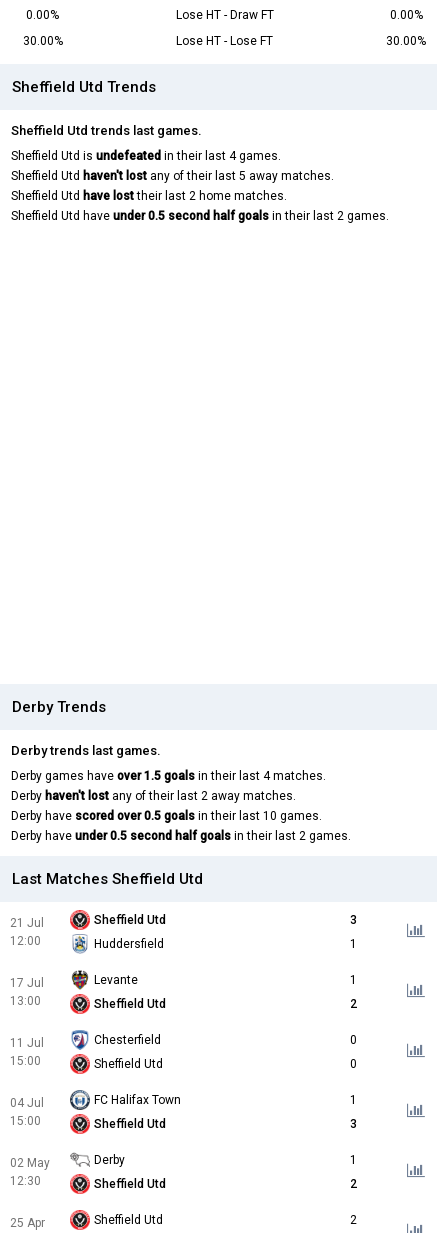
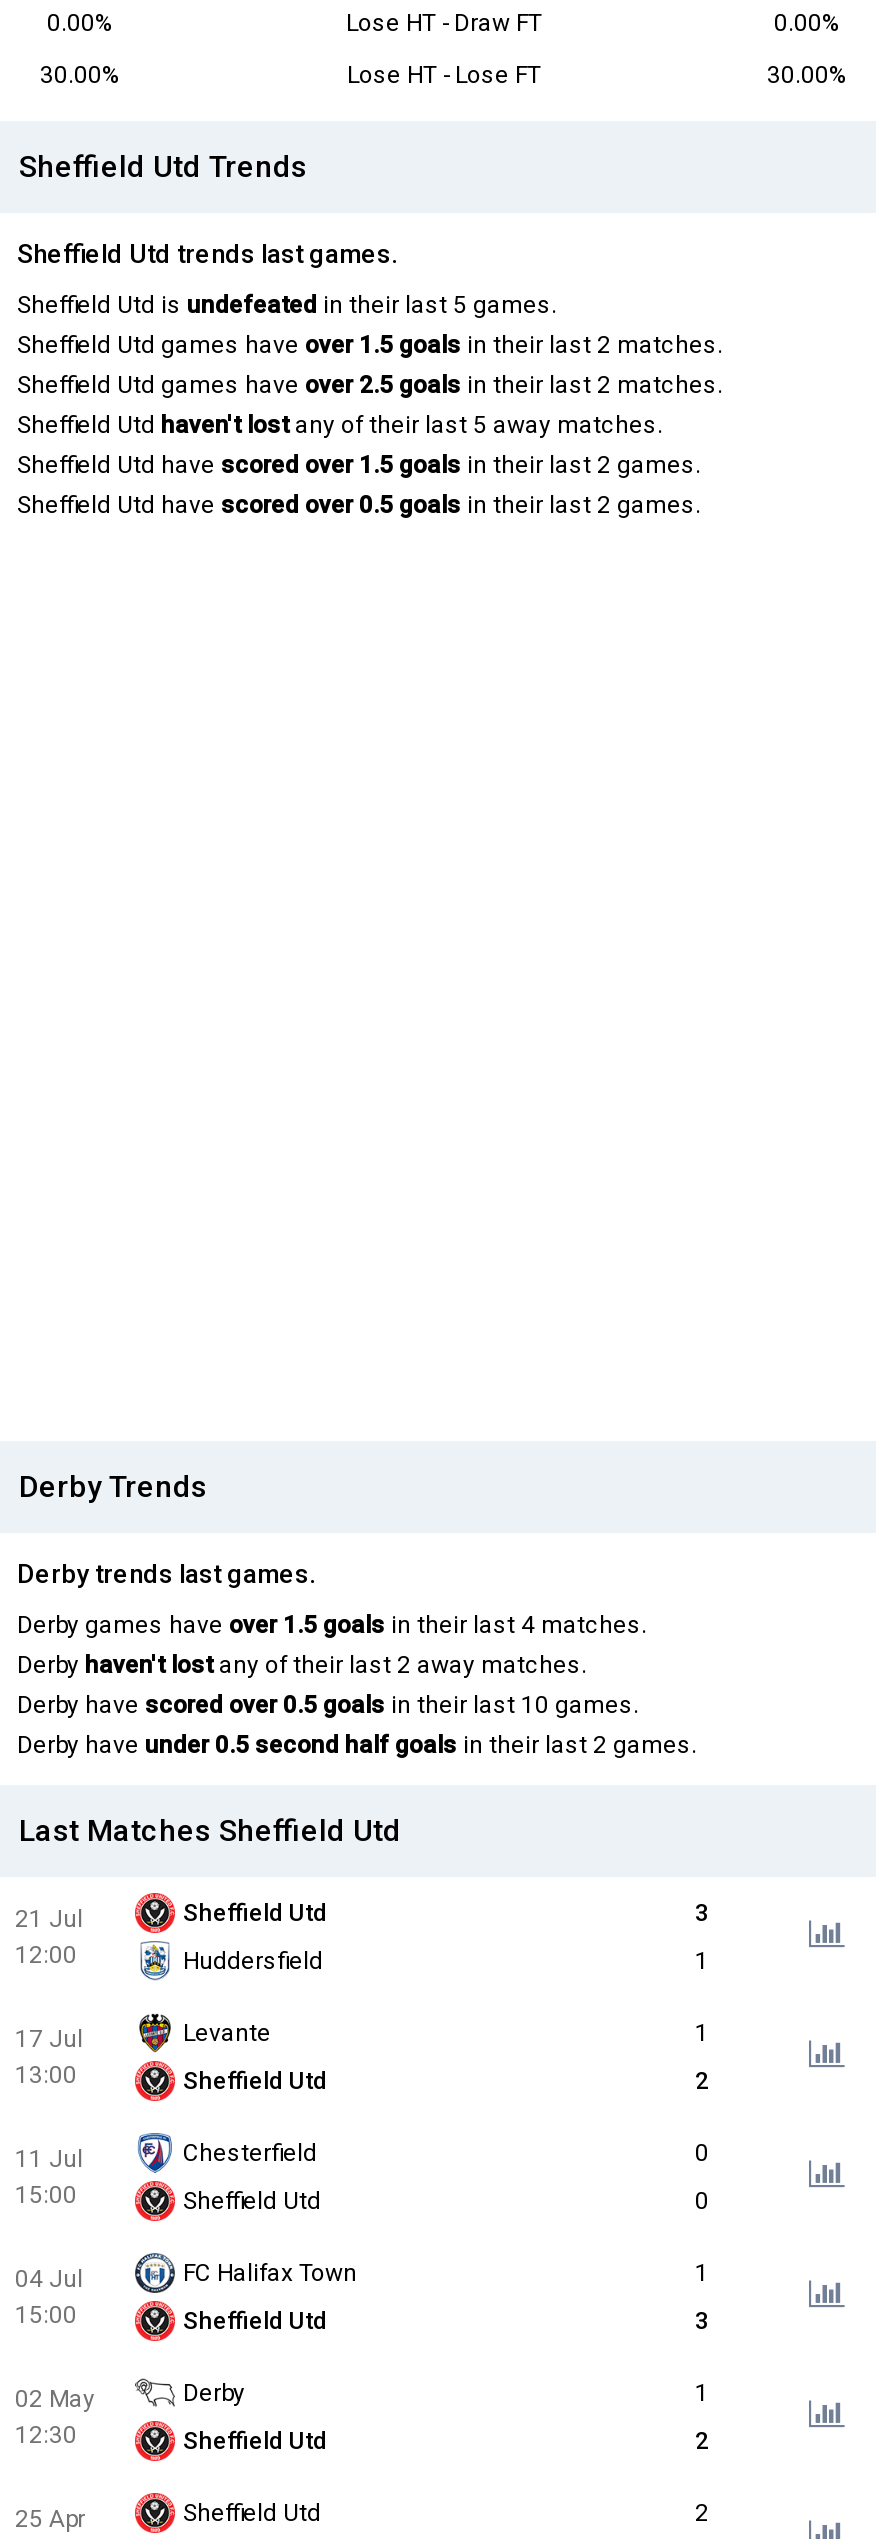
[11,149,281,163] Sheffield Utd is undefeated in their last 4 games. -> [17,291,723,399] Sheffield Utd is undefeated in their last 5 games. | Sheffield Utd games have over 1.5 goals in their last 2 matches. | Sheffield Utd games have over 2.5 goals in their last 2 matches.
[11,189,389,223] Sheffield Utd have lost their last 2 home matches. | Sheffield Utd have under 0.5 second half goals in their last 2 games. -> [17,451,701,519] Sheffield Utd have scored over 1.5 goals in their last 2 games. | Sheffield Utd have scored over 0.5 goals in their last 2 games.

